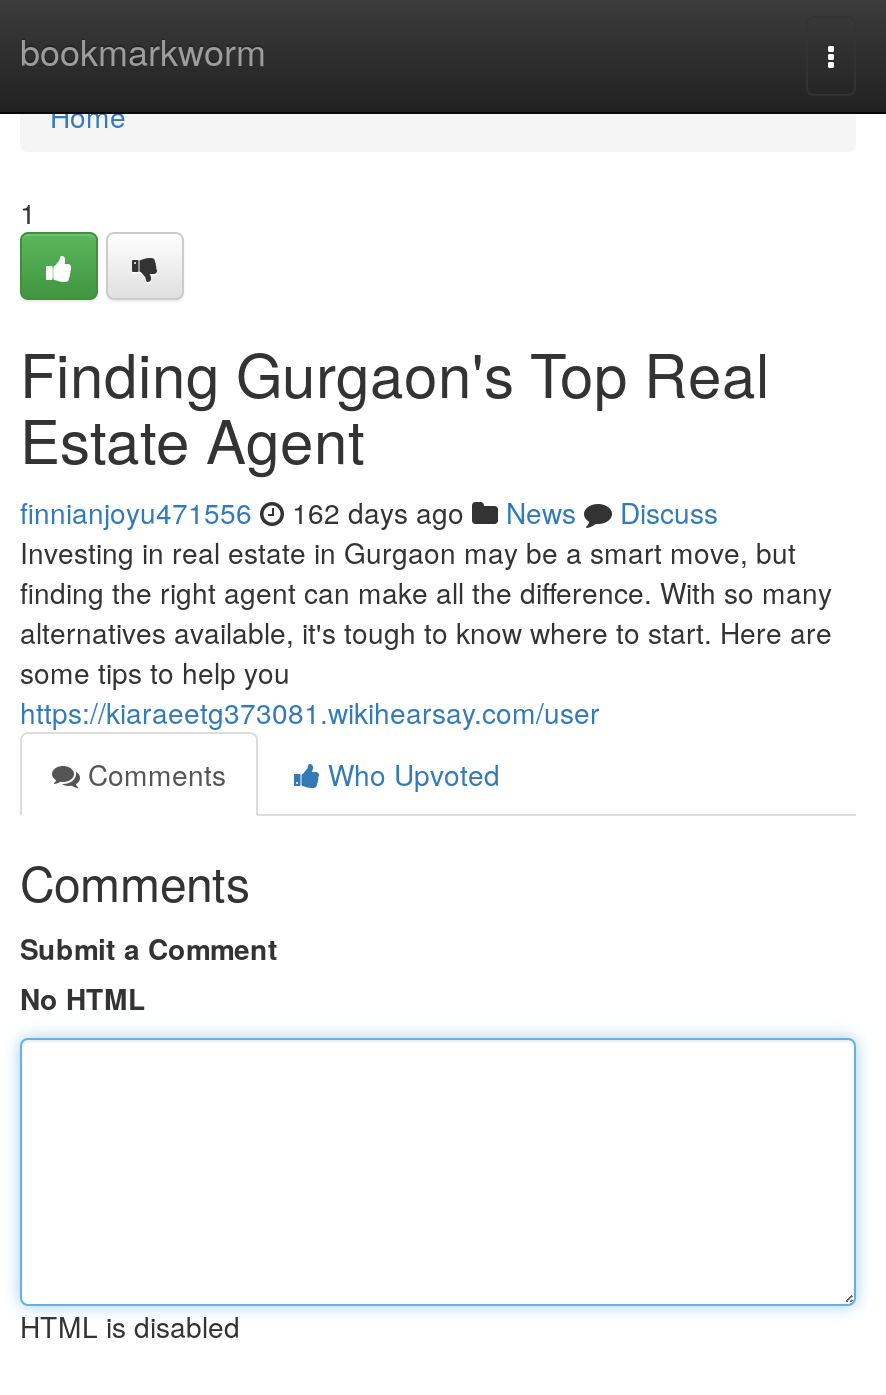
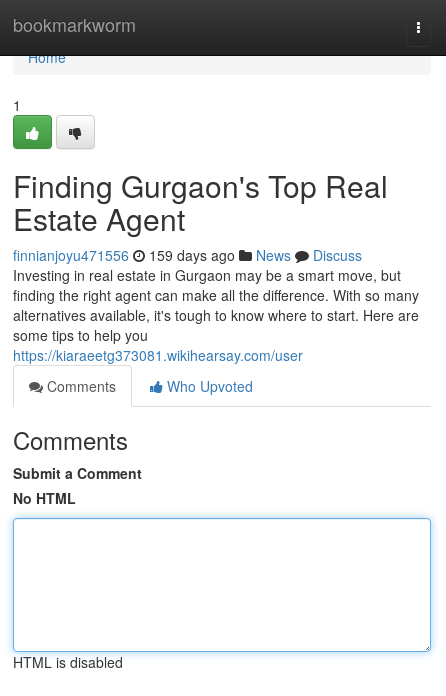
[20,492,718,532] finnianjoyu471556 162 days ago News Discuss -> [13,245,362,265] finnianjoyu471556 159 days ago News Discuss

